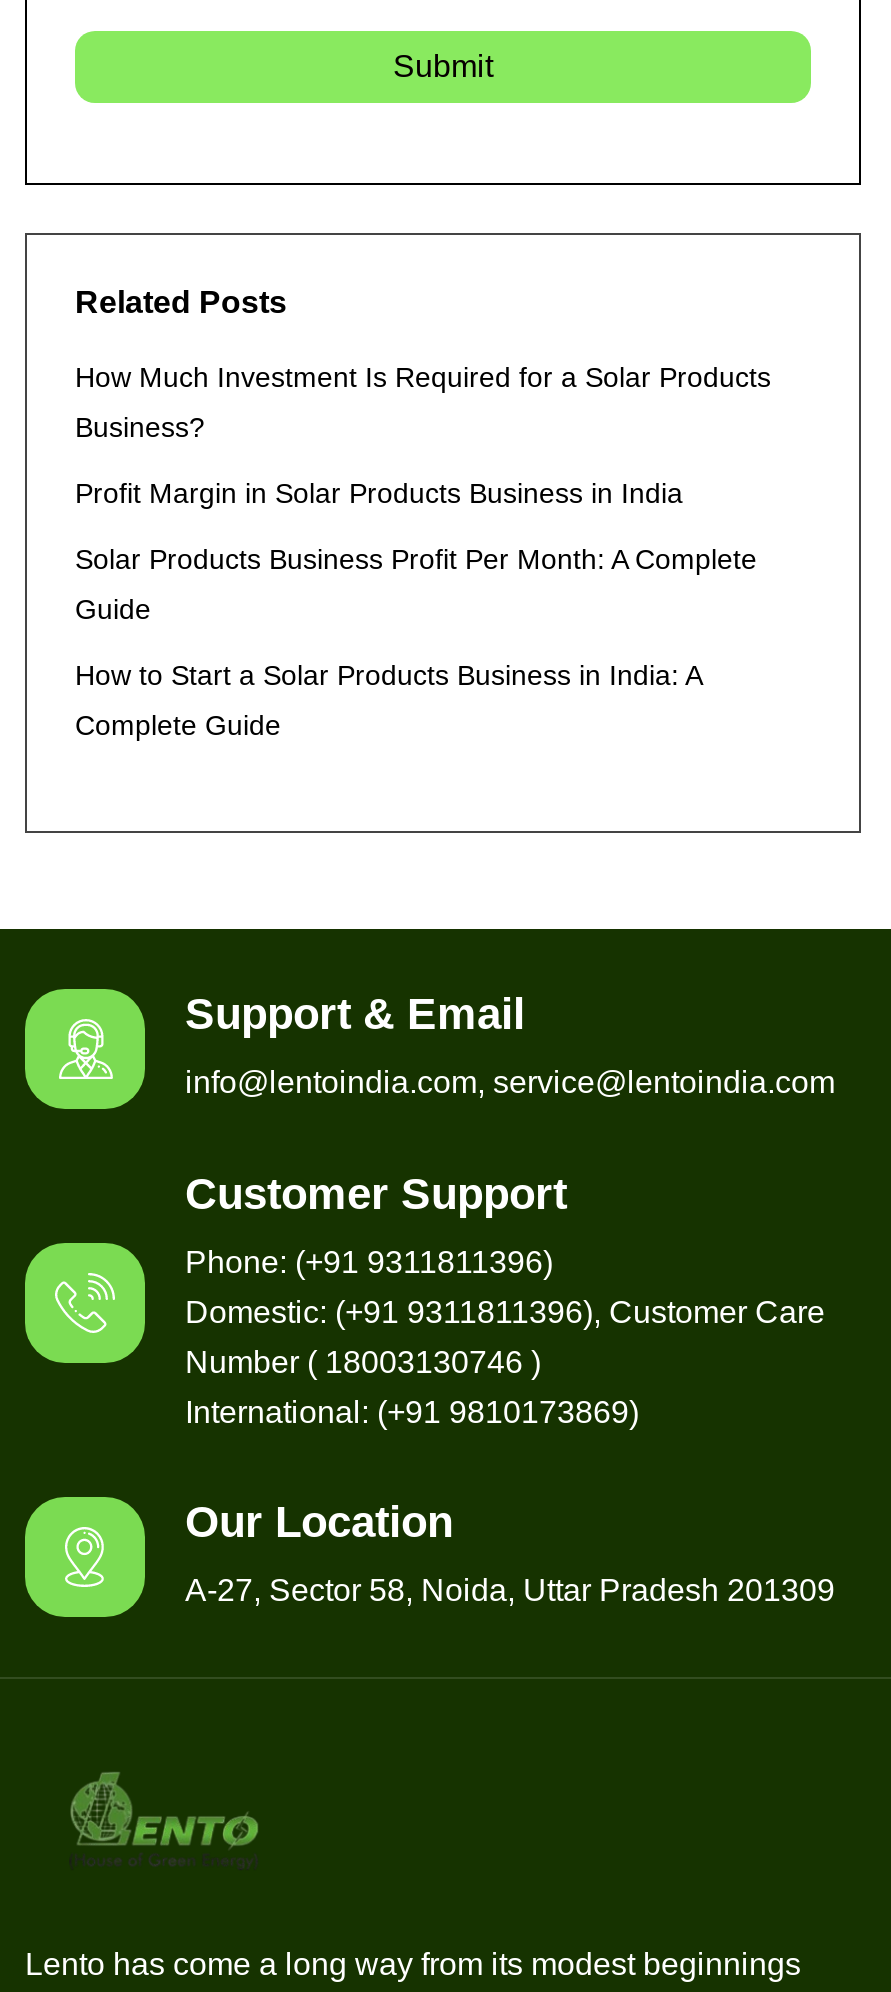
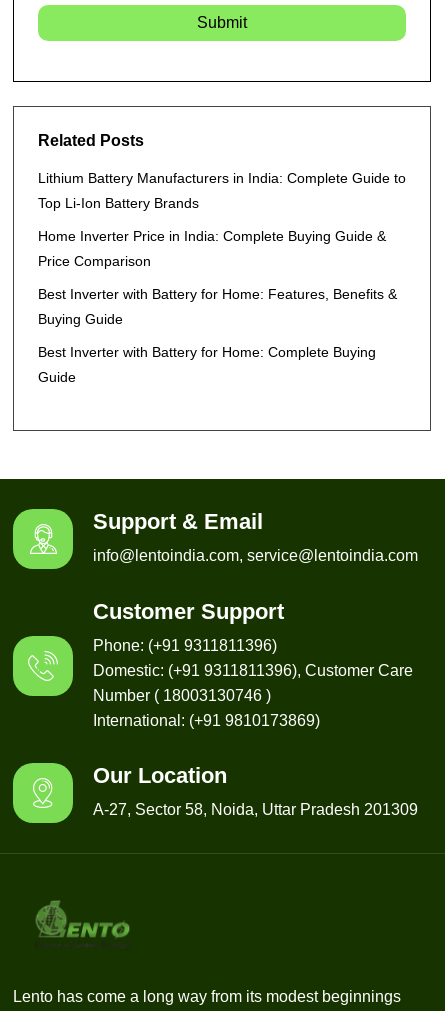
[75,361,771,575] How Much Investment Is Required for a Solar Products | Business? | Profit Margin in Solar Products Business in India | Solar Products Business Profit Per Month: A Complete -> [38,170,406,360] Lithium Battery Manufacturers in India: Complete Guide to | Top Li-Ion Battery Brands | Home Inverter Price in India: Complete Buying Guide & | Price Comparison | Best Inverter with Battery for Home: Features, Benefits & | Buying Guide | Best Inverter with Battery for Home: Complete Buying
moved [75,593,151,625] -> [38,369,76,385]: Guide
[75,659,701,741] How to Start a Solar Products Business in India: A | Complete Guide -> none

